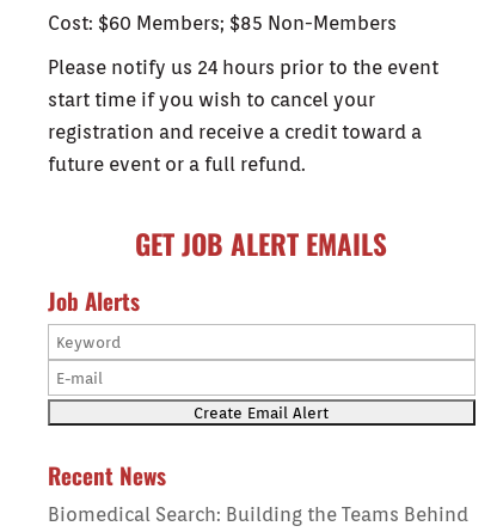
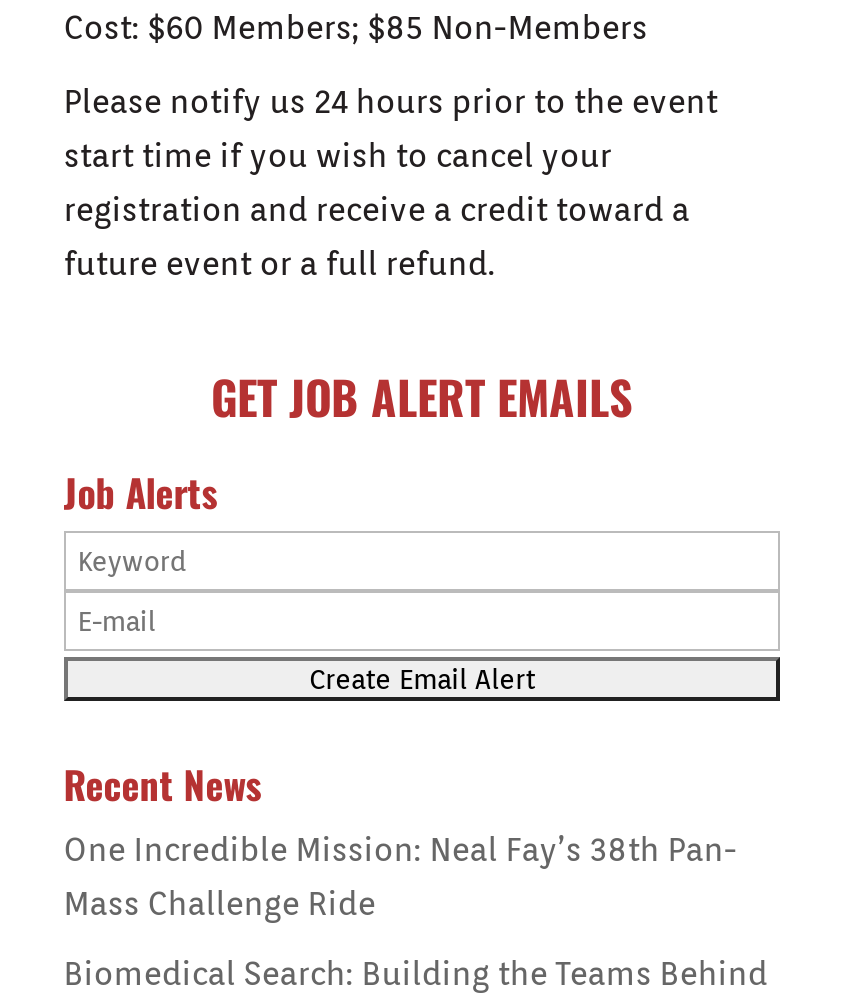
none -> [64,831,738,923] One Incredible Mission: Neal Fay’s 38th Pan- | Mass Challenge Ride

